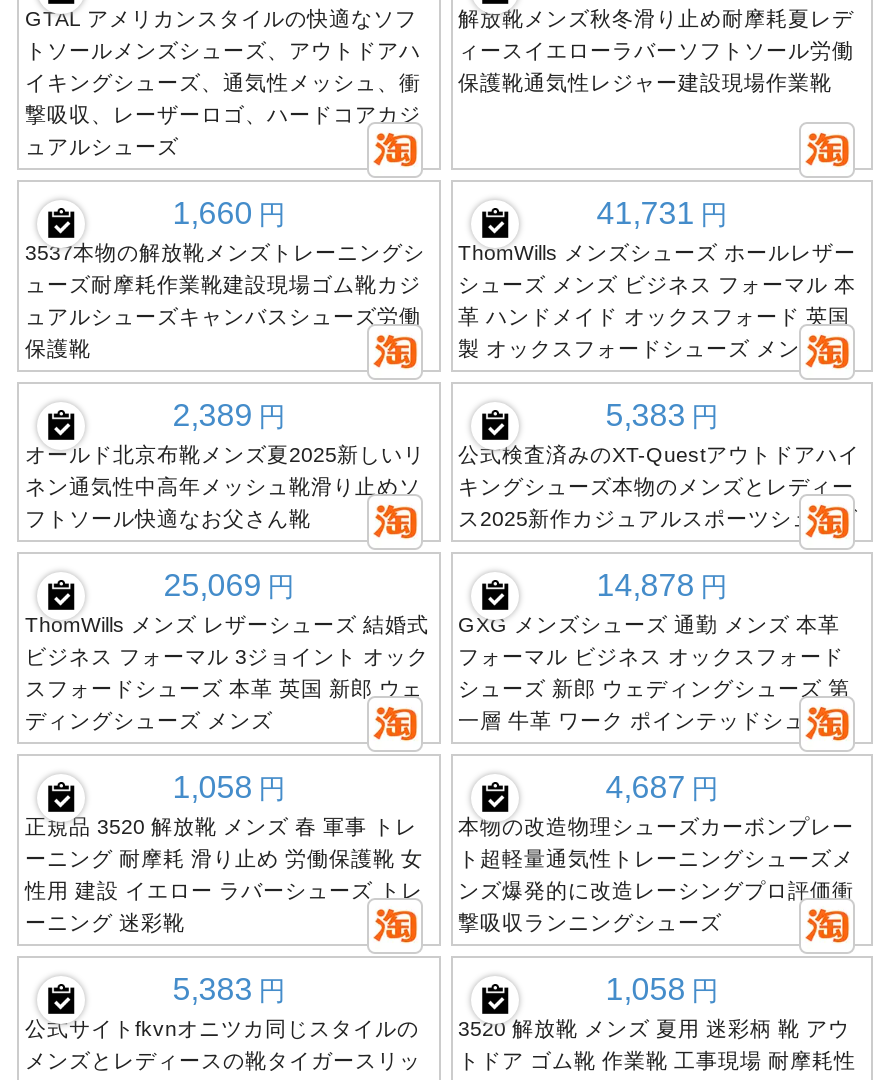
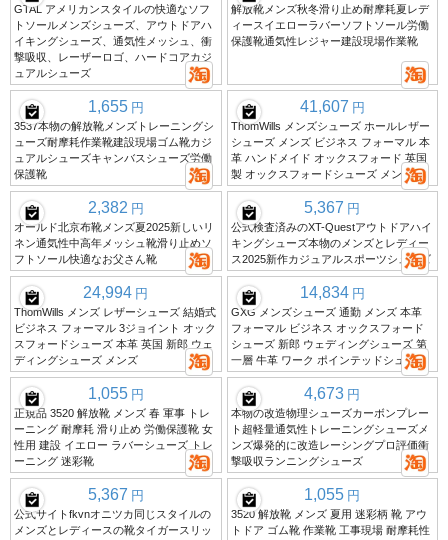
[173,197,285,231] 1,660 円 -> [88,98,144,115] 1,655 円
[597,197,727,231] 41,731 円 -> [300,98,365,115] 41,607 円
[173,399,285,433] 2,389 円 -> [88,199,144,216] 2,382 円
[605,399,717,433] 5,383 円 -> [304,199,360,216] 5,367 円
[163,569,293,603] 25,069 円 -> [83,284,148,301] 24,994 円
[597,569,727,603] 14,878 円 -> [300,284,365,301] 14,834 円
[173,771,285,805] 1,058 円 -> [88,385,144,402] 1,055 円
[605,771,717,805] 4,687 円 -> [304,385,360,402] 4,673 円
[173,973,285,1007] 5,383 円 -> [88,486,144,503] 5,367 円
[605,973,717,1007] 1,058 円 -> [304,486,360,503] 1,055 円

